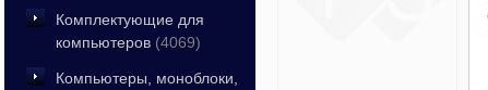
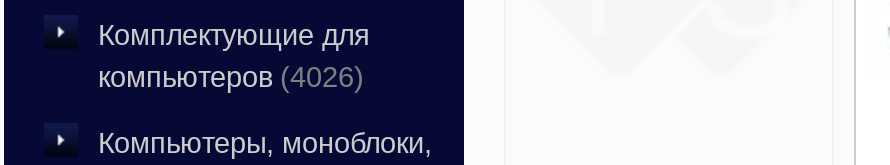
[56,34,201,51] компьютеров (4069) -> [98,61,364,93] компьютеров (4026)

